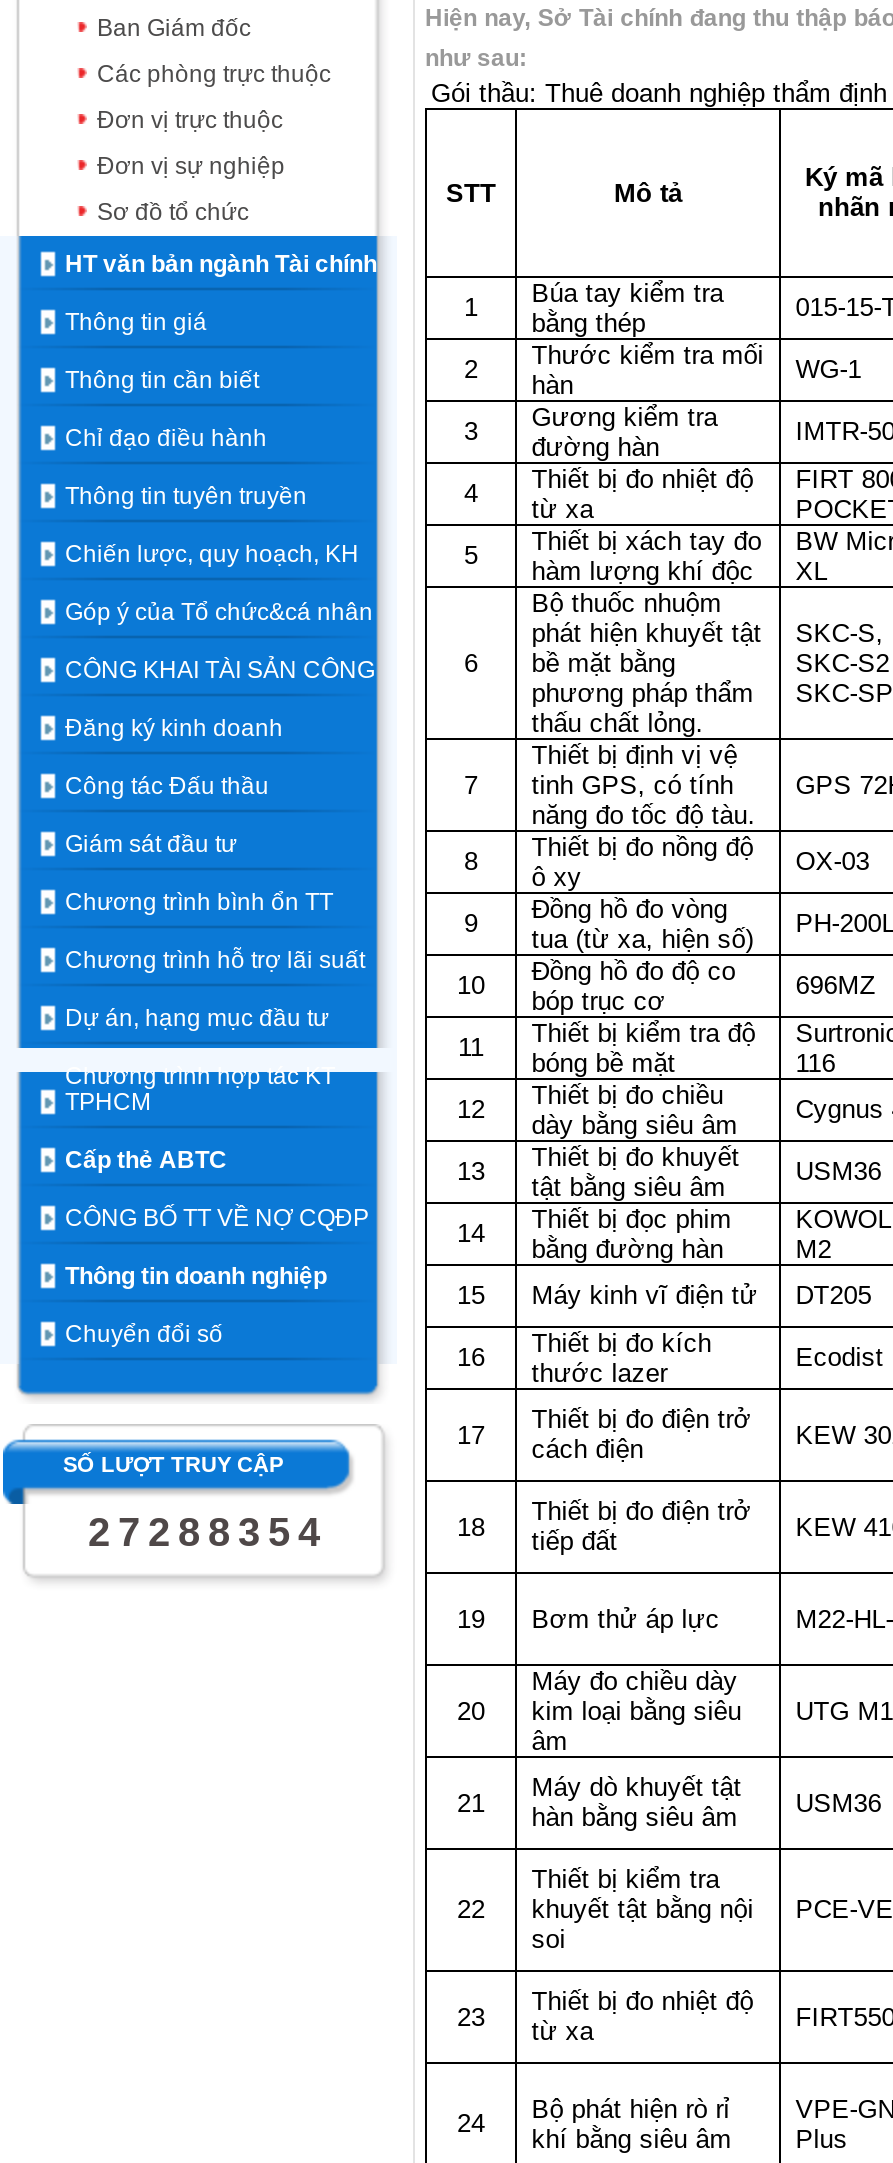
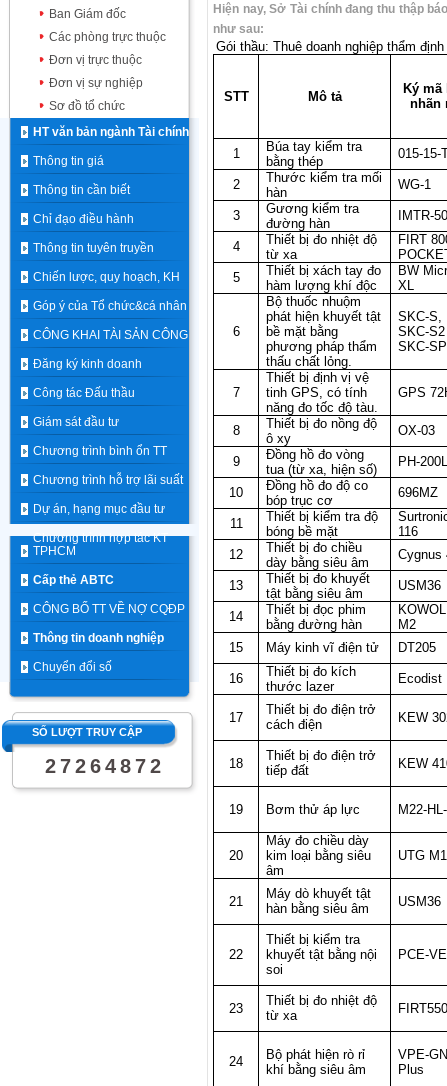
[88,1510,320,1554] 2 7 2 8 8 3 5 4 -> [44,755,160,777] 2 7 2 6 4 8 7 2

